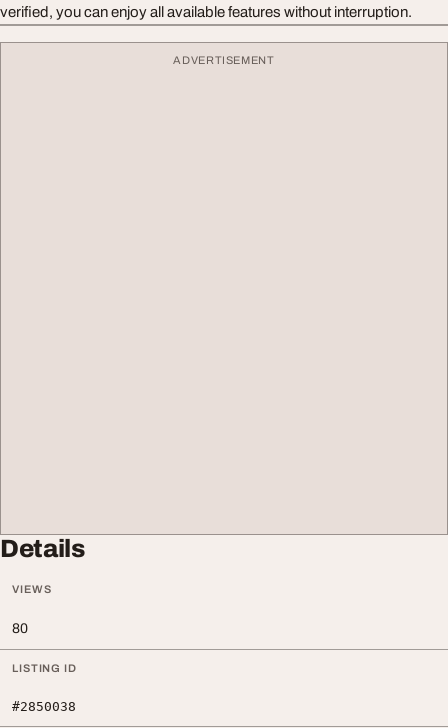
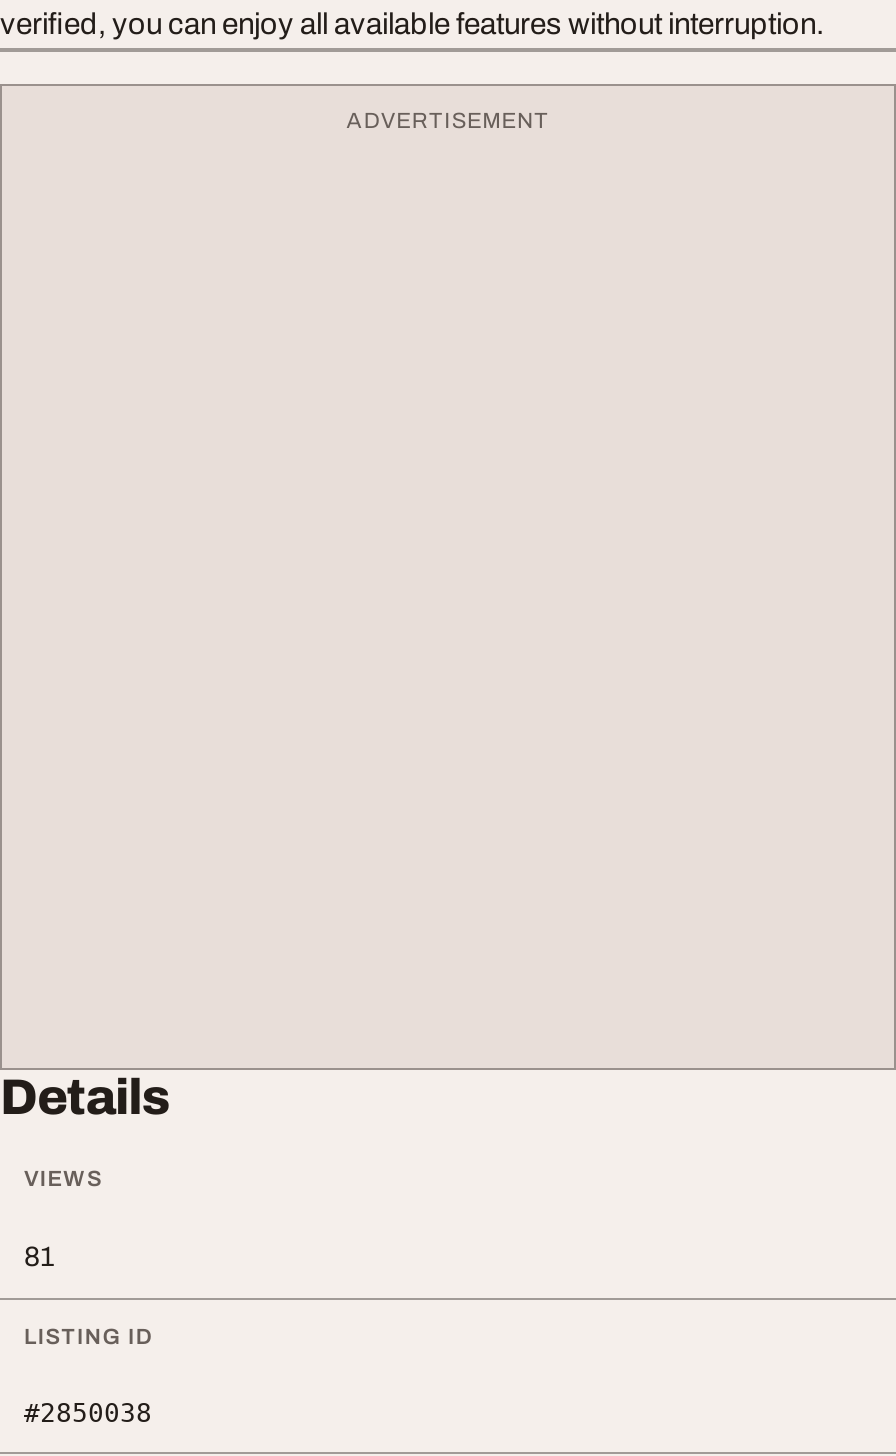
[12,621,28,636] 80 -> [24,1242,54,1272] 81

